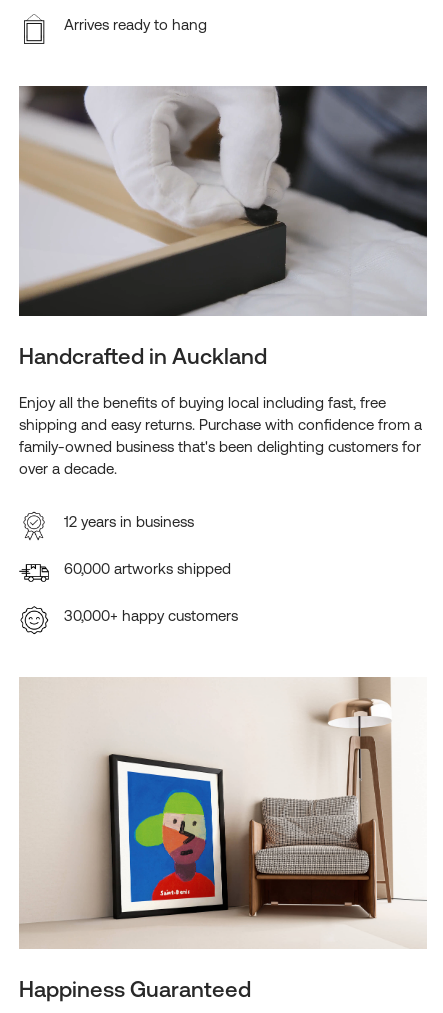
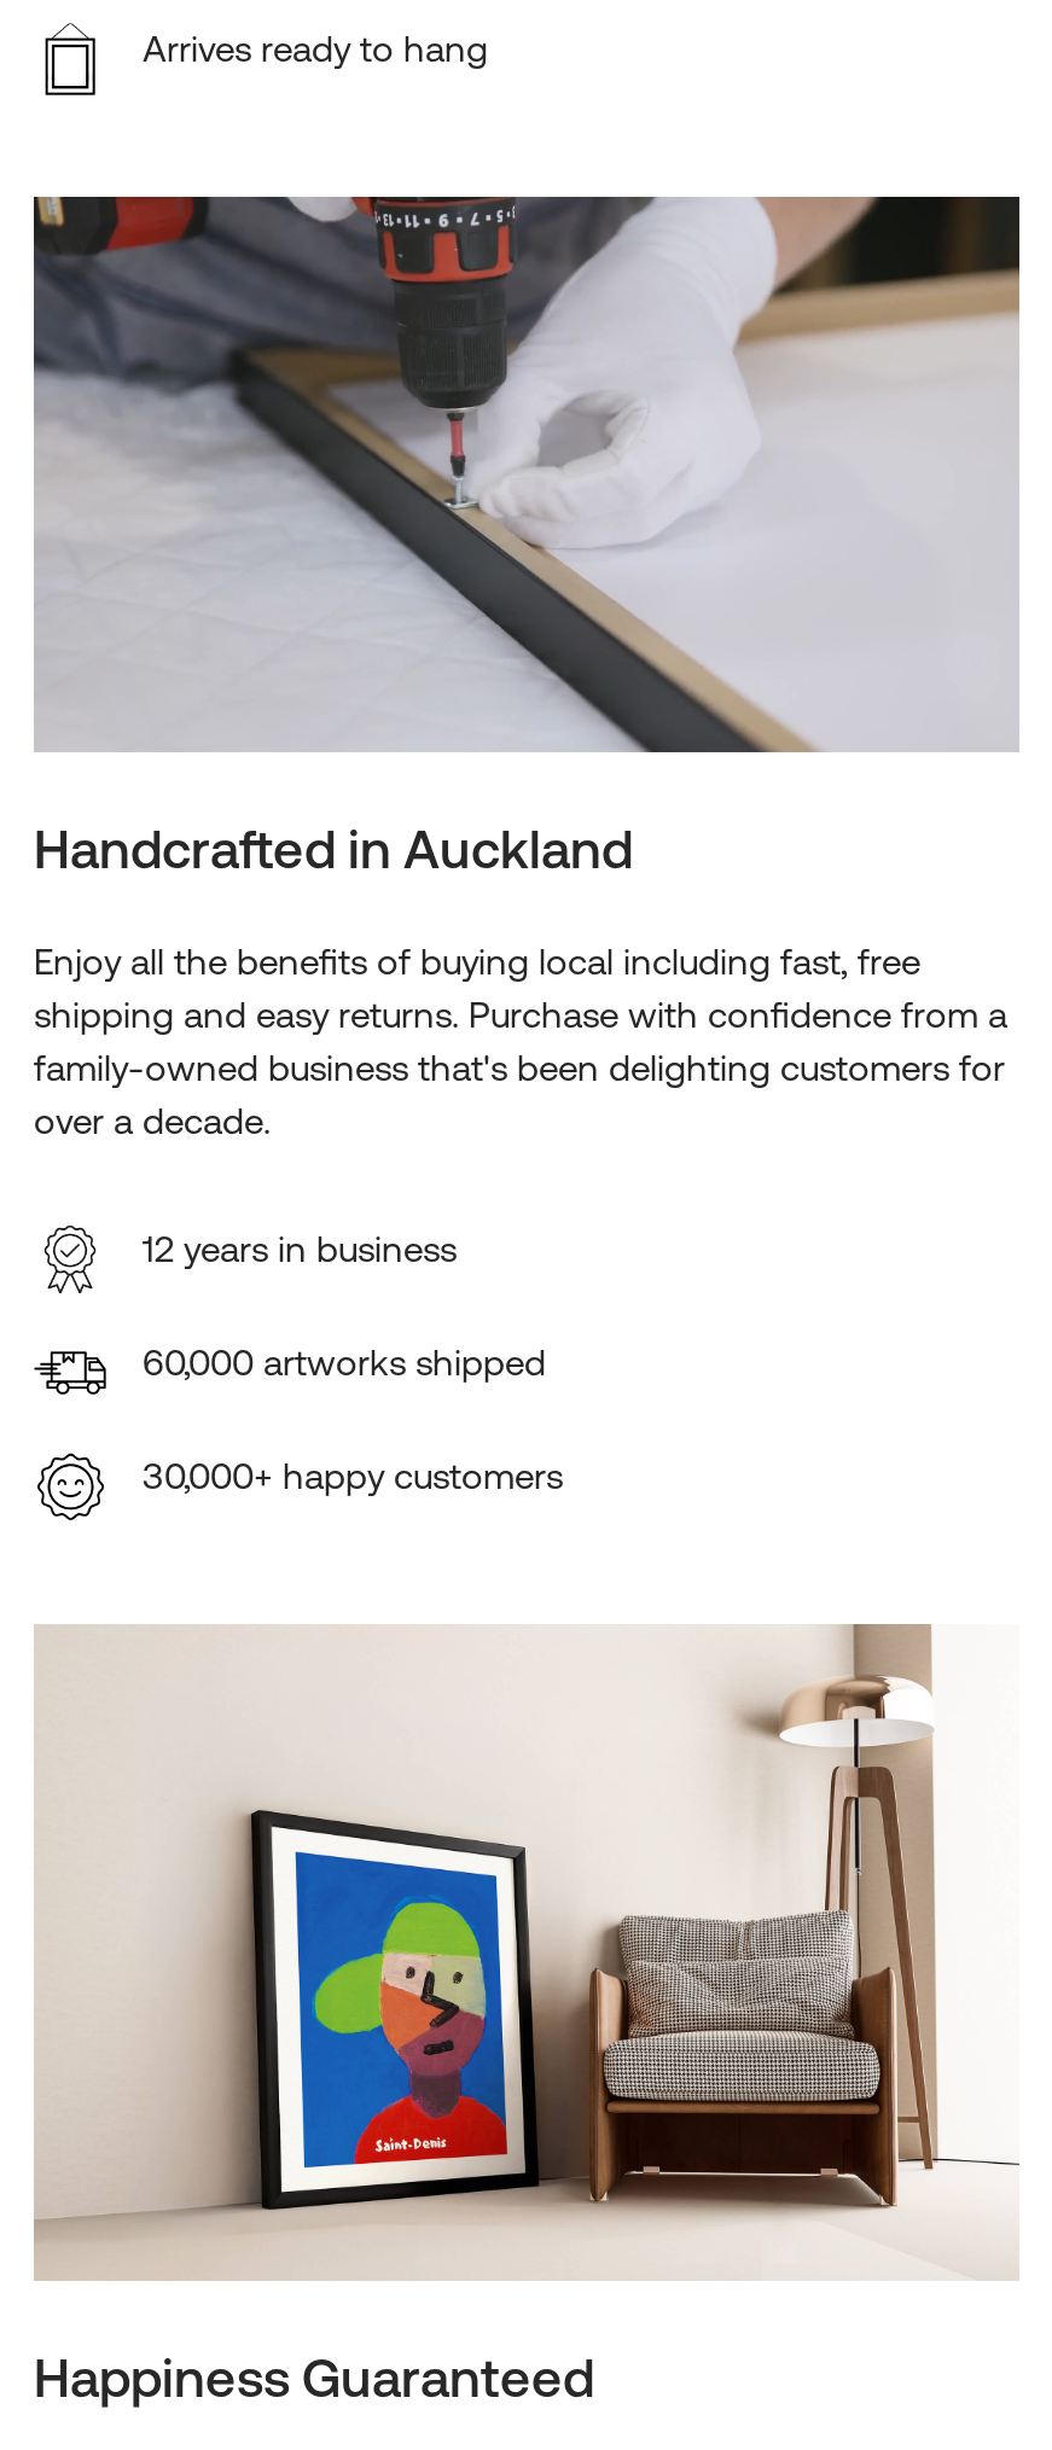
[18,85,428,317] [image] -> [31,194,1022,752] [image]

